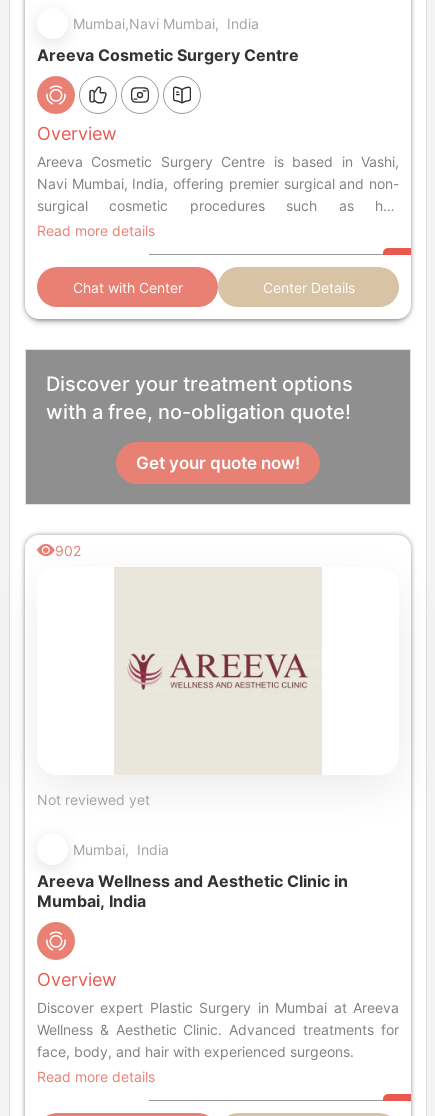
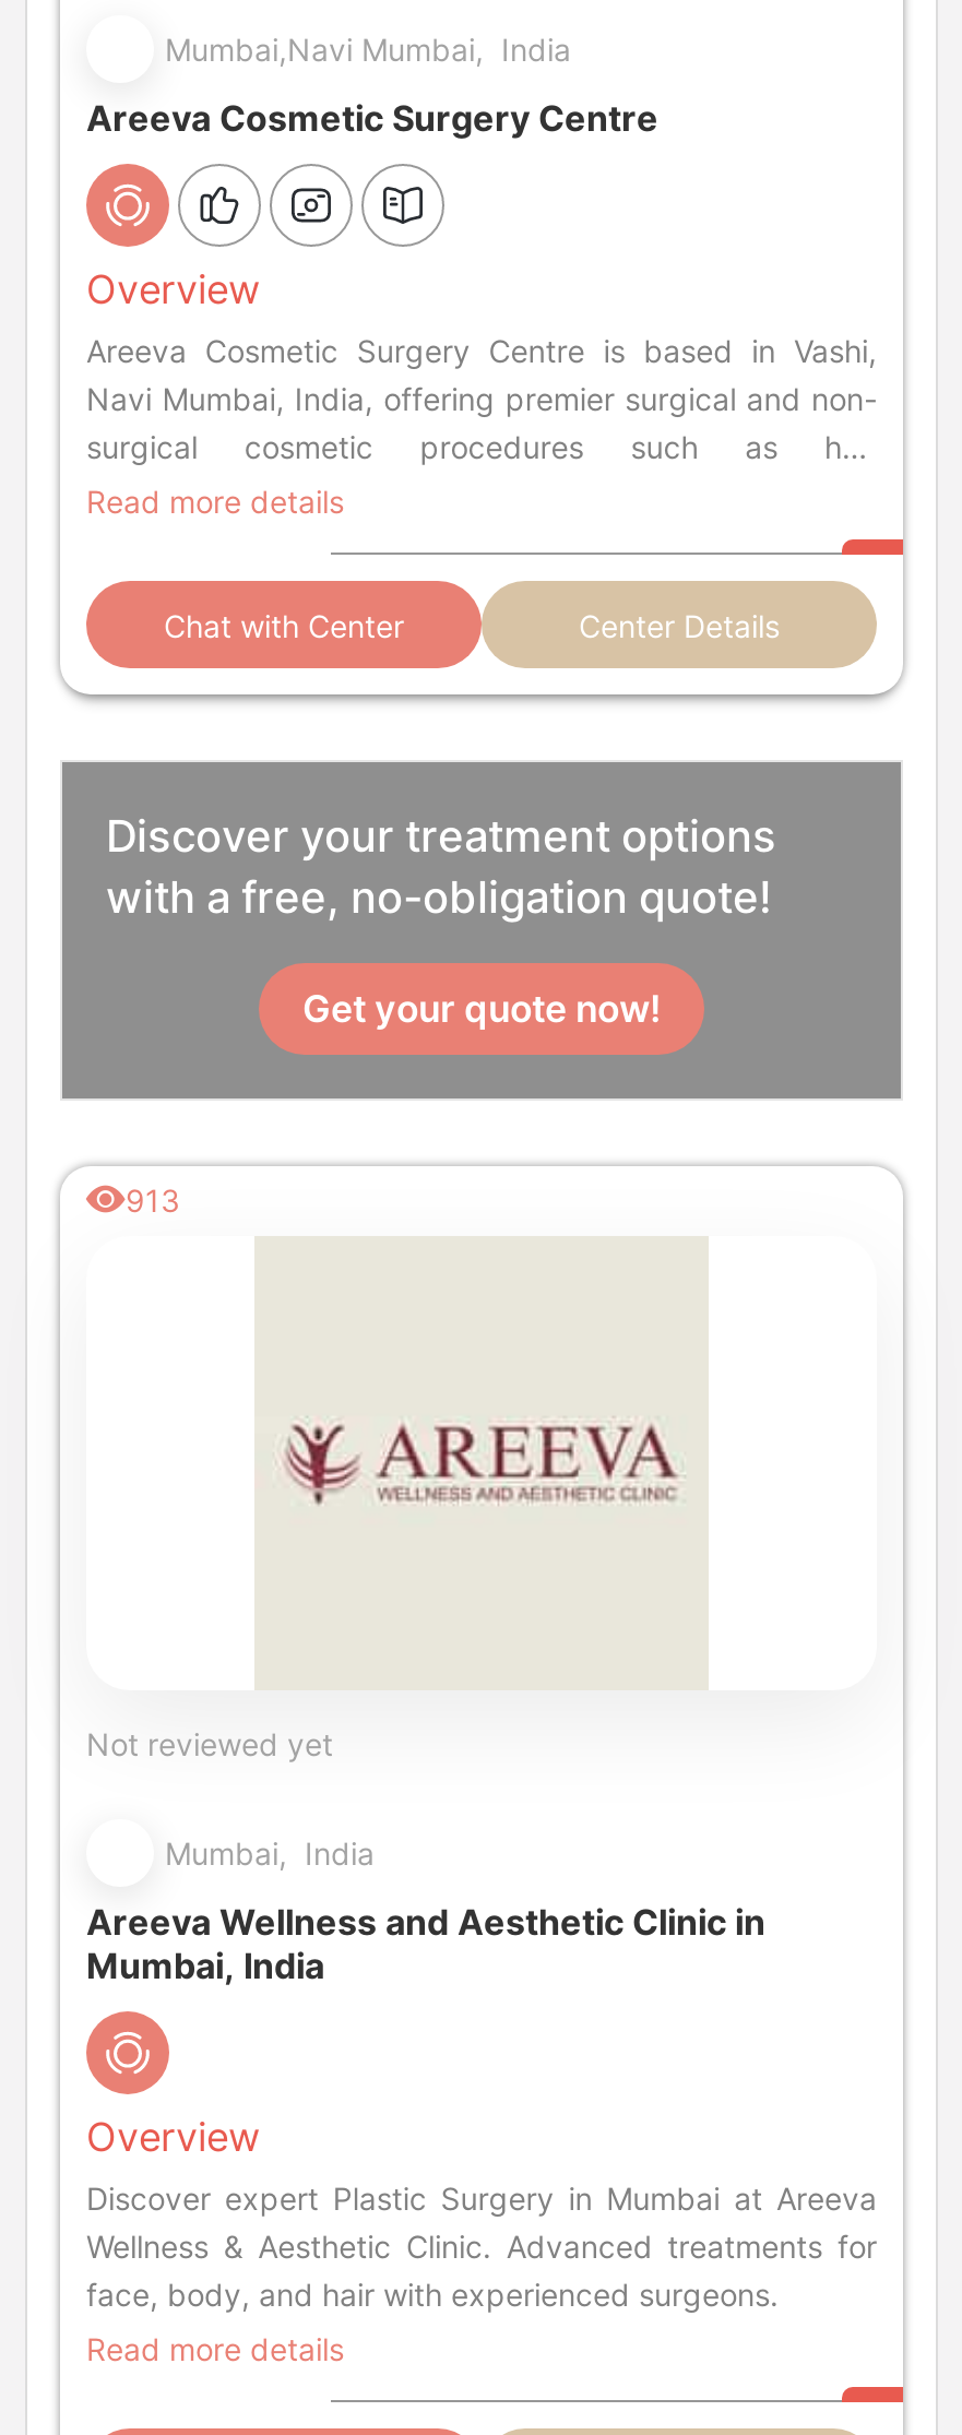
[55,542,81,559] 902 -> [126,1181,180,1219] 913

